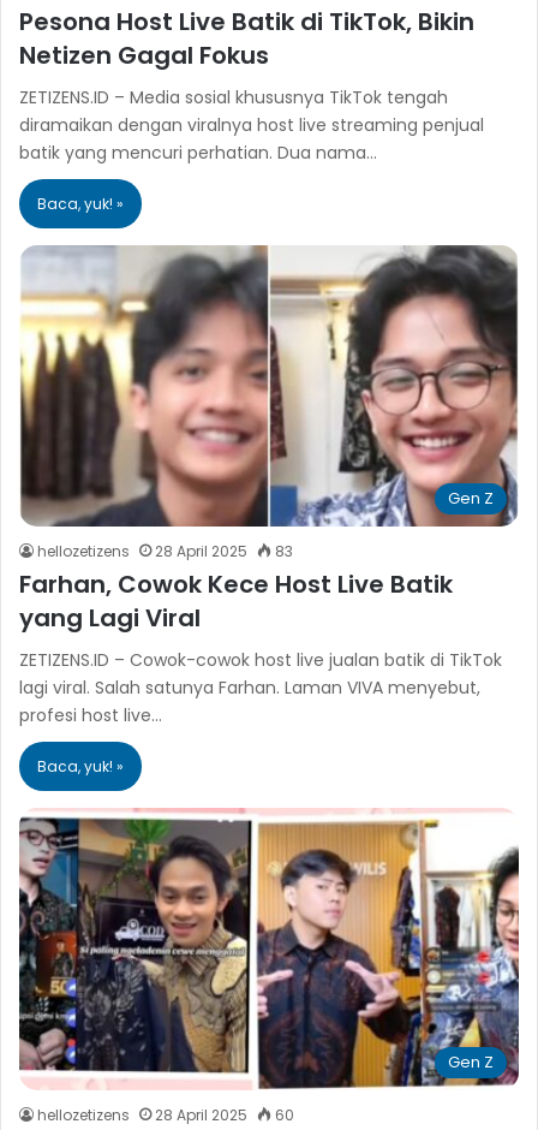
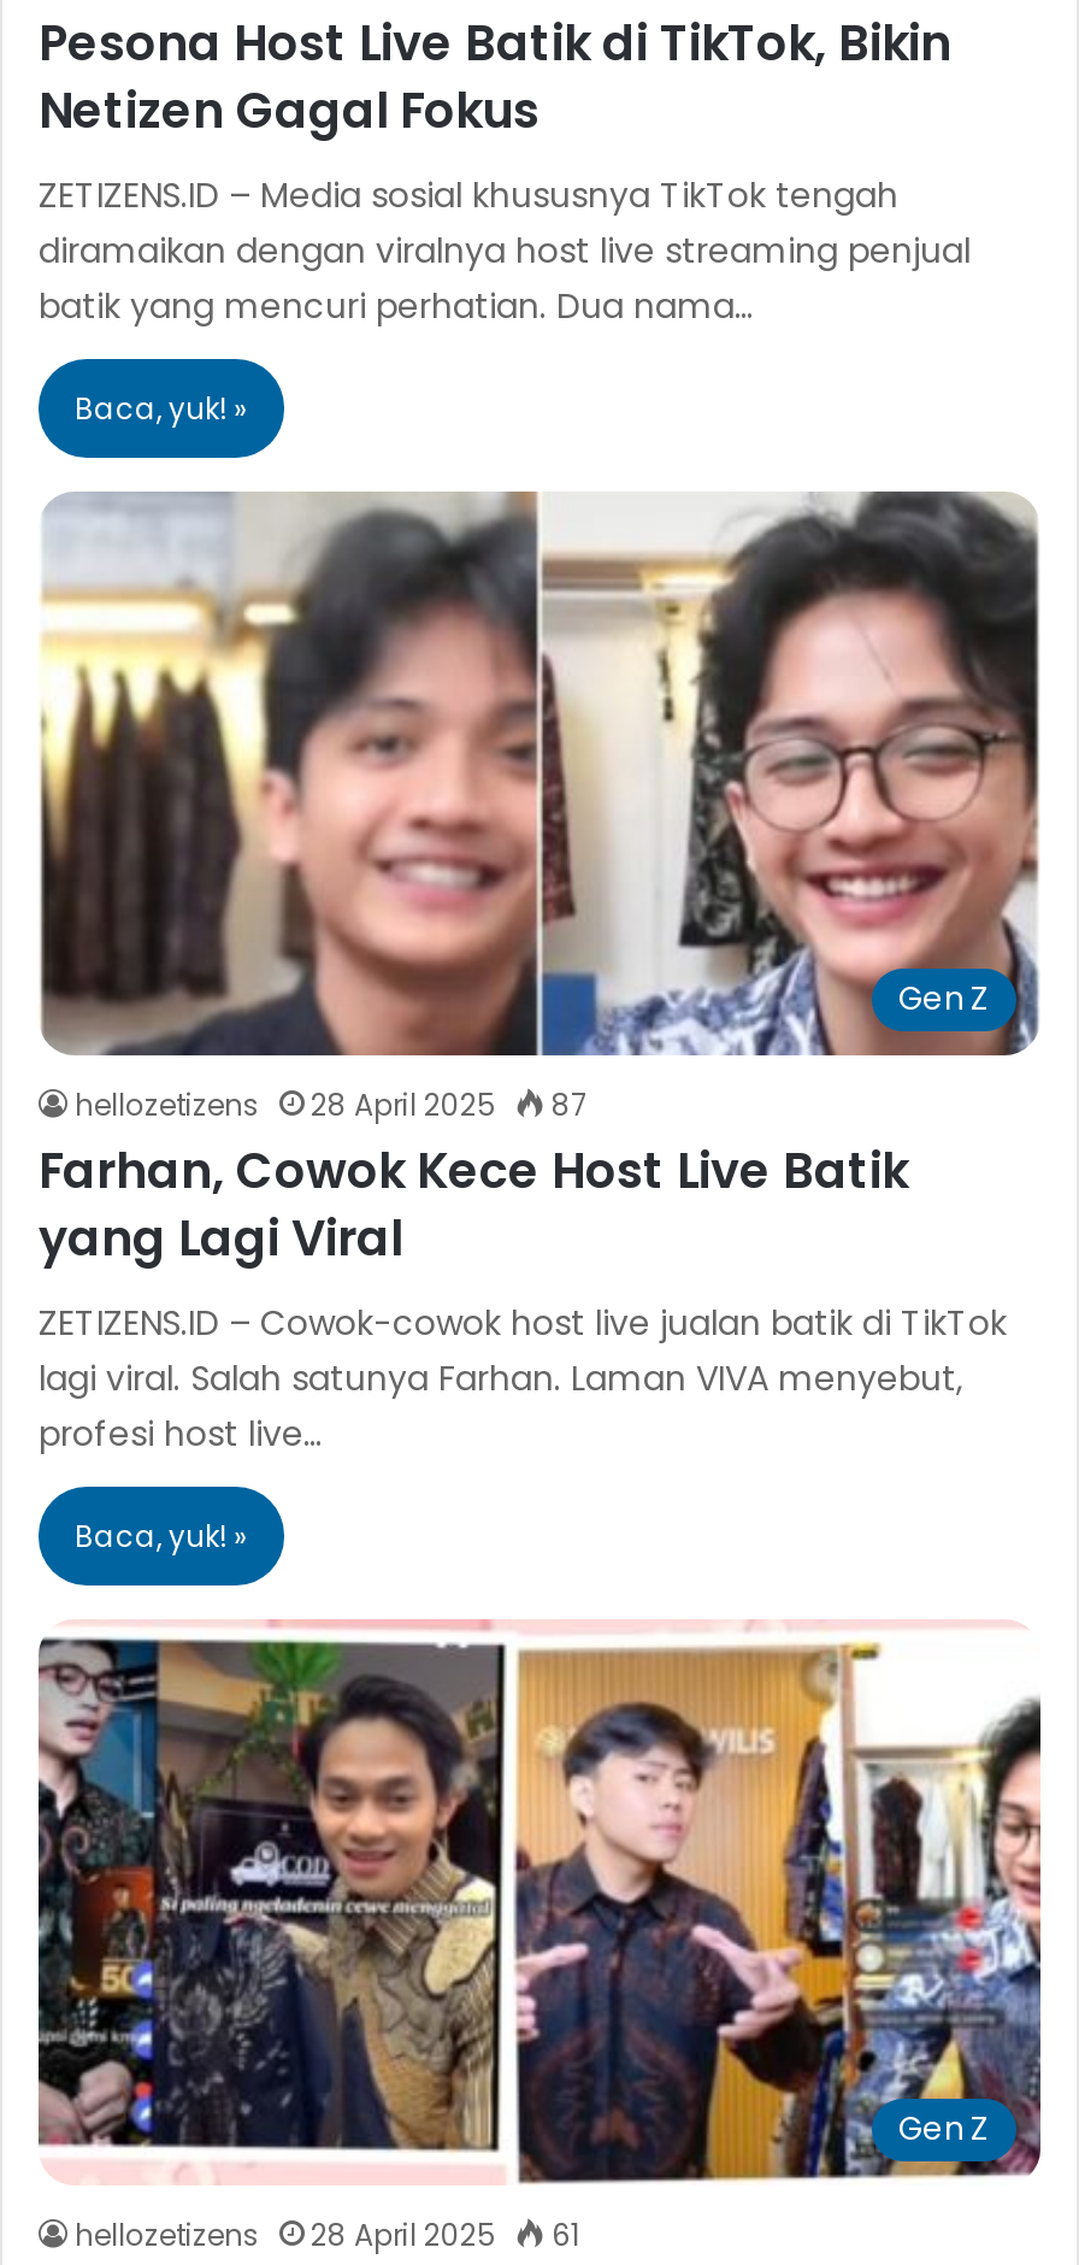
[37,541,293,562] hellozetizens 28 April 2025 83 -> [75,1085,588,1126] hellozetizens 28 April 2025 87
[37,1105,294,1125] hellozetizens 28 April 2025 60 -> [75,2214,580,2255] hellozetizens 28 April 2025 61

